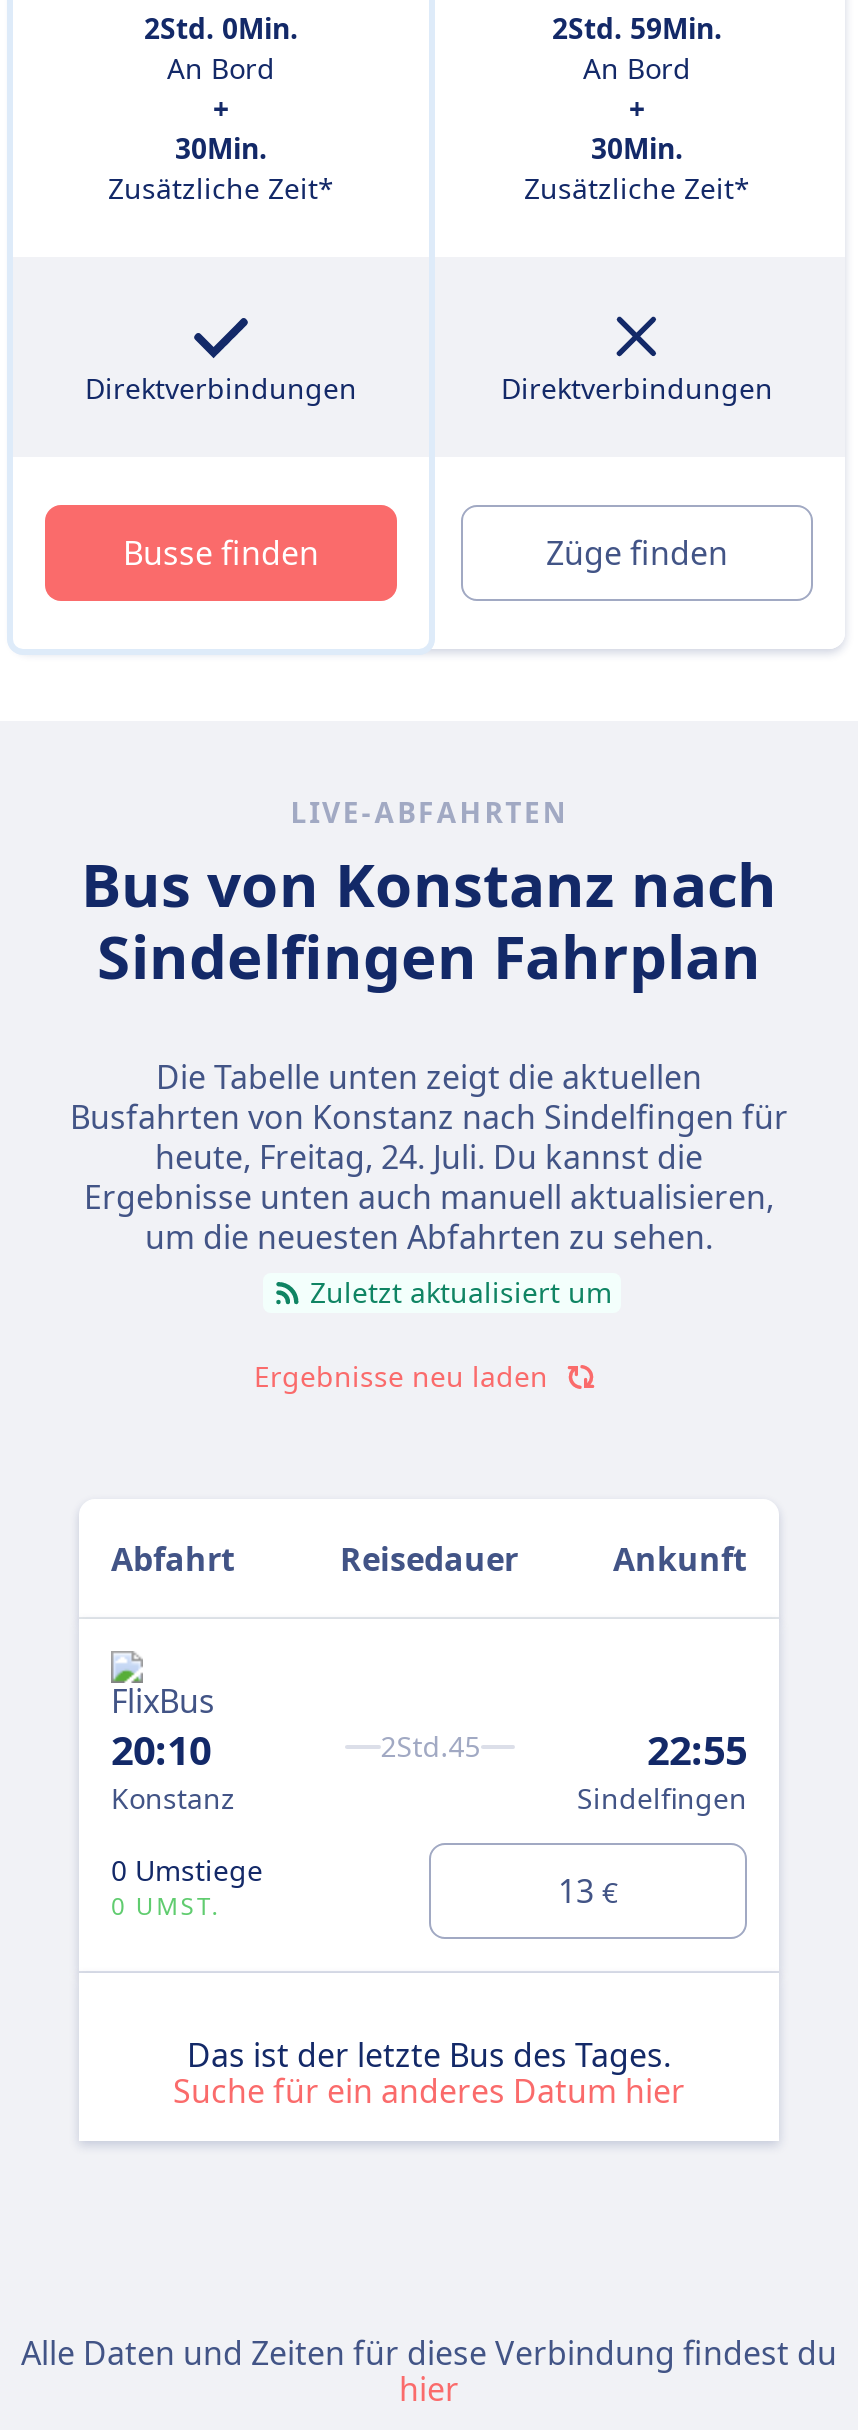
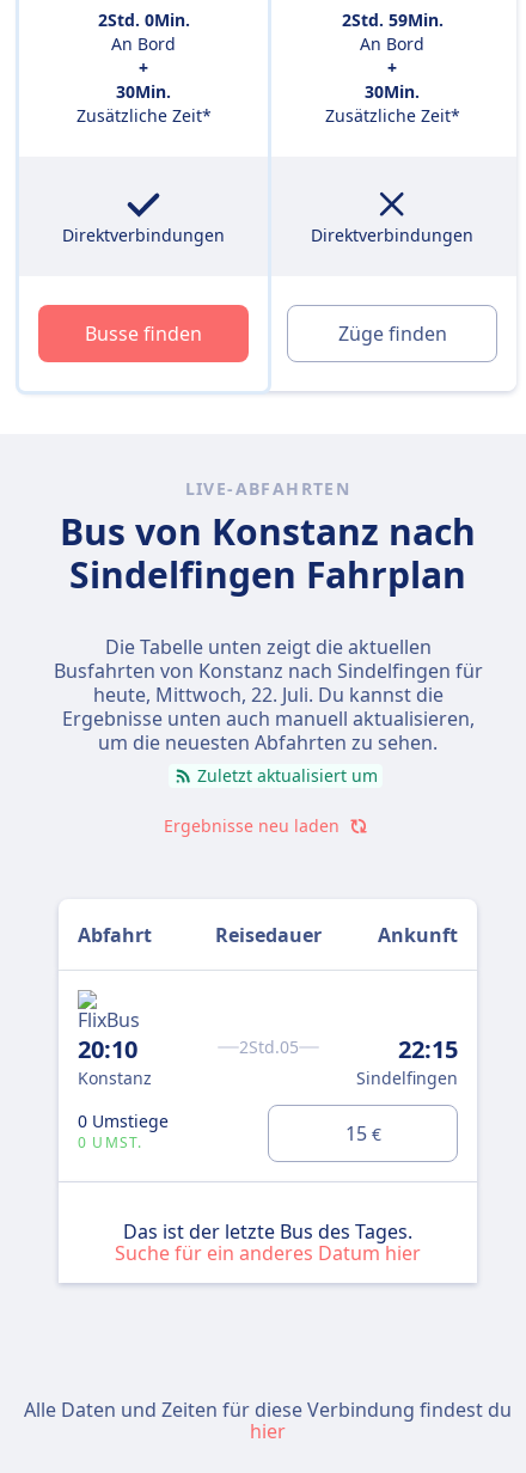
[155,1135,703,1179] heute, Freitag, 24. Juli. Du kannst die -> [93,682,443,708] heute, Mittwoch, 22. Juli. Du kannst die
[381,1723,747,1777] 2Std.45 | 22:55 -> [239,1033,458,1065] 2Std.05 | 22:15
[558,1868,618,1912] 13 € -> [345,1120,381,1146] 15 €

